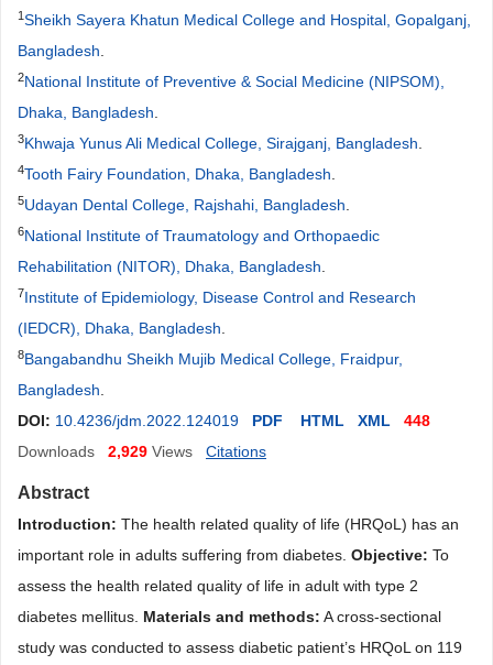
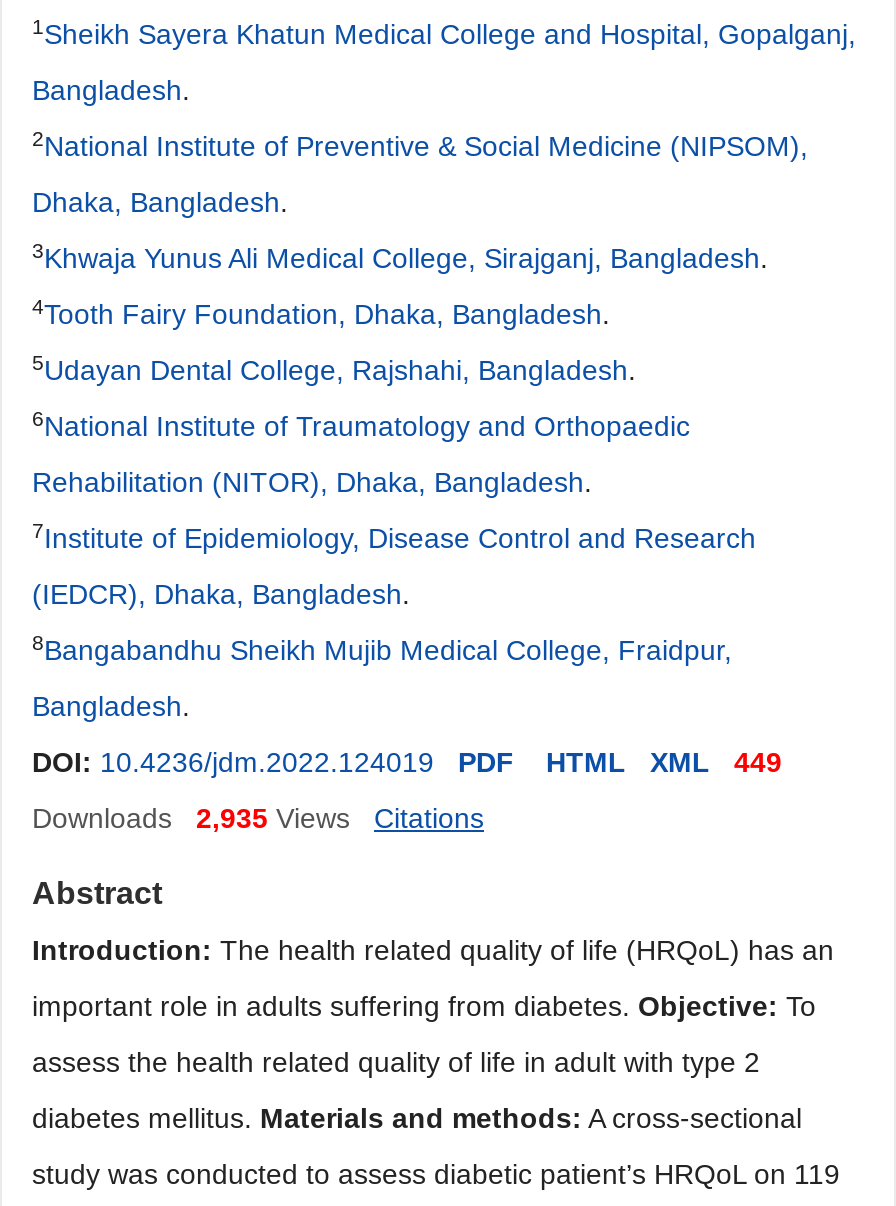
[18,412,430,429] DOI: 10.4236/jdm.2022.124019 PDF HTML XML 448 -> [32,746,782,778] DOI: 10.4236/jdm.2022.124019 PDF HTML XML 449
[18,443,193,460] Downloads 2,929 Views -> [32,802,350,834] Downloads 2,935 Views

